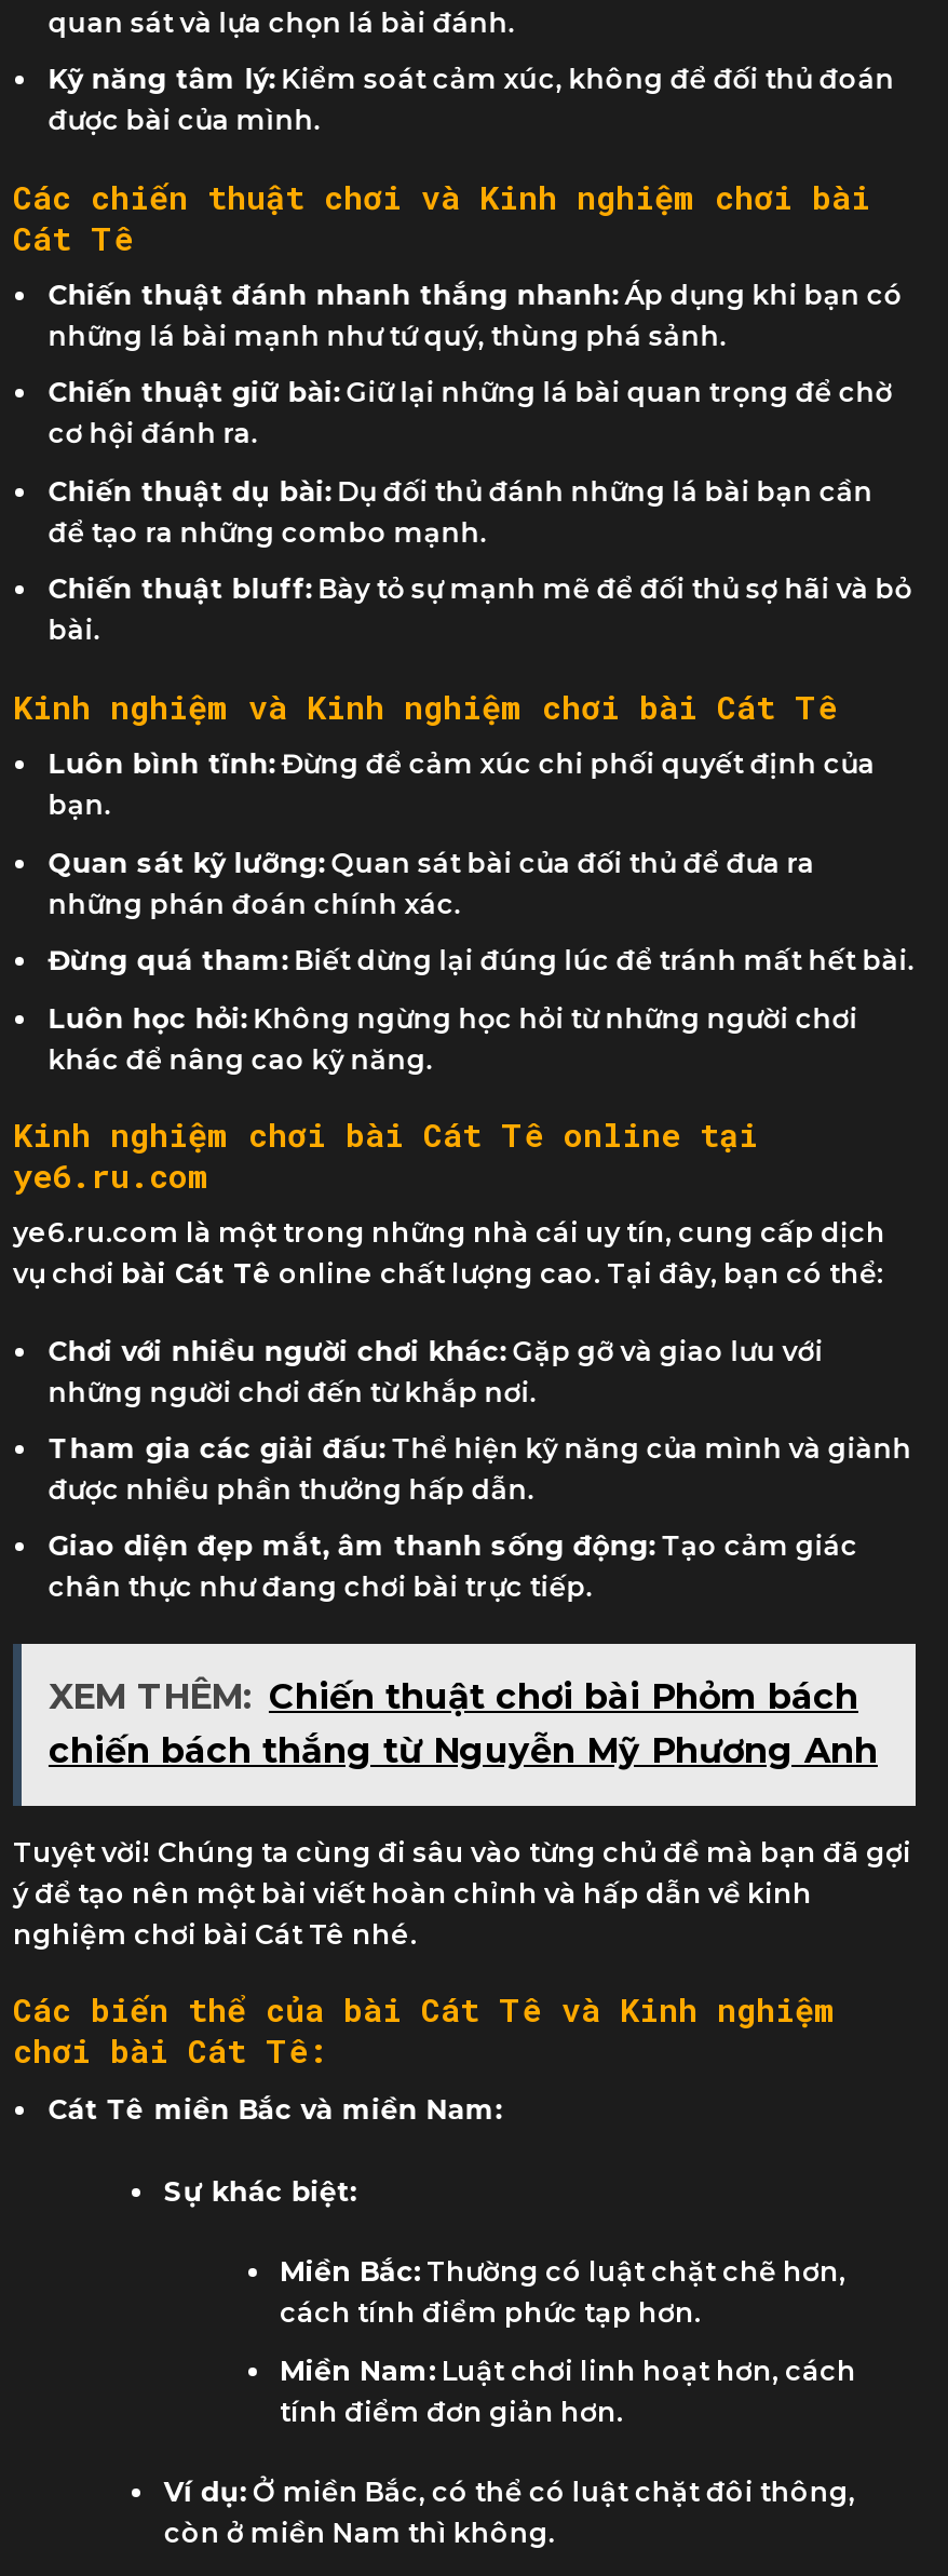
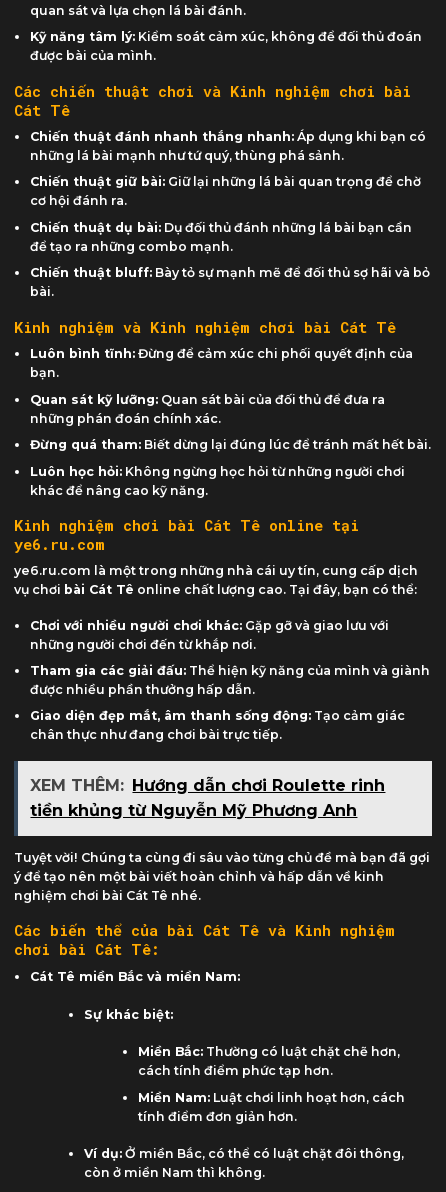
[49,1677,878,1772] XEM THÊM: Chiến thuật chơi bài Phỏm bách | chiến bách thắng từ Nguyễn Mỹ Phương Anh -> [30,776,385,820] XEM THÊM: Hướng dẫn chơi Roulette rinh | tiền khủng từ Nguyễn Mỹ Phương Anh

